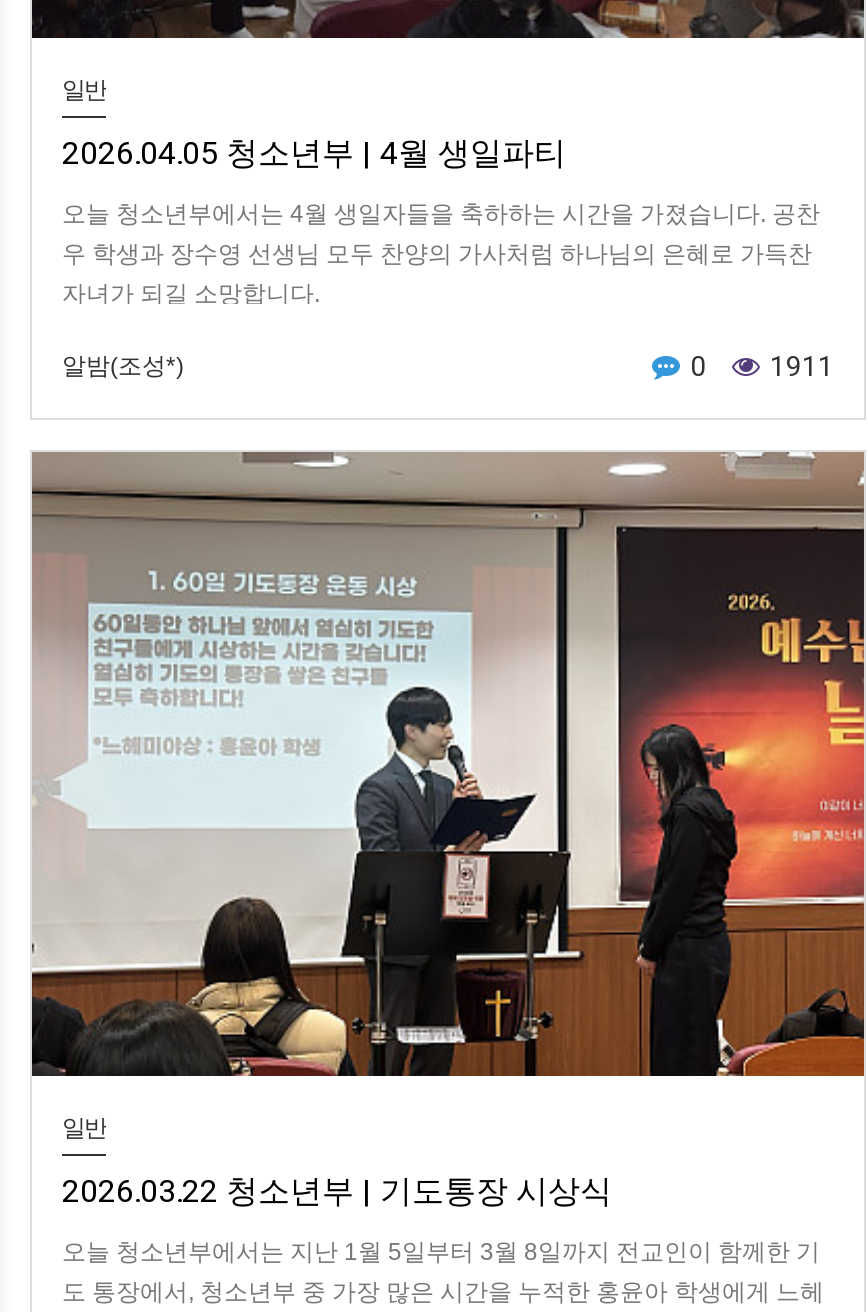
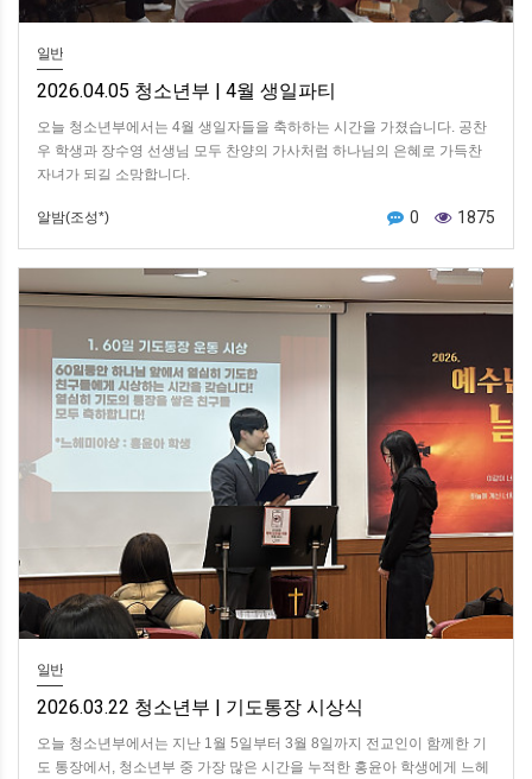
[684,349,834,381] 0 1911 -> [406,207,495,226] 0 1875

